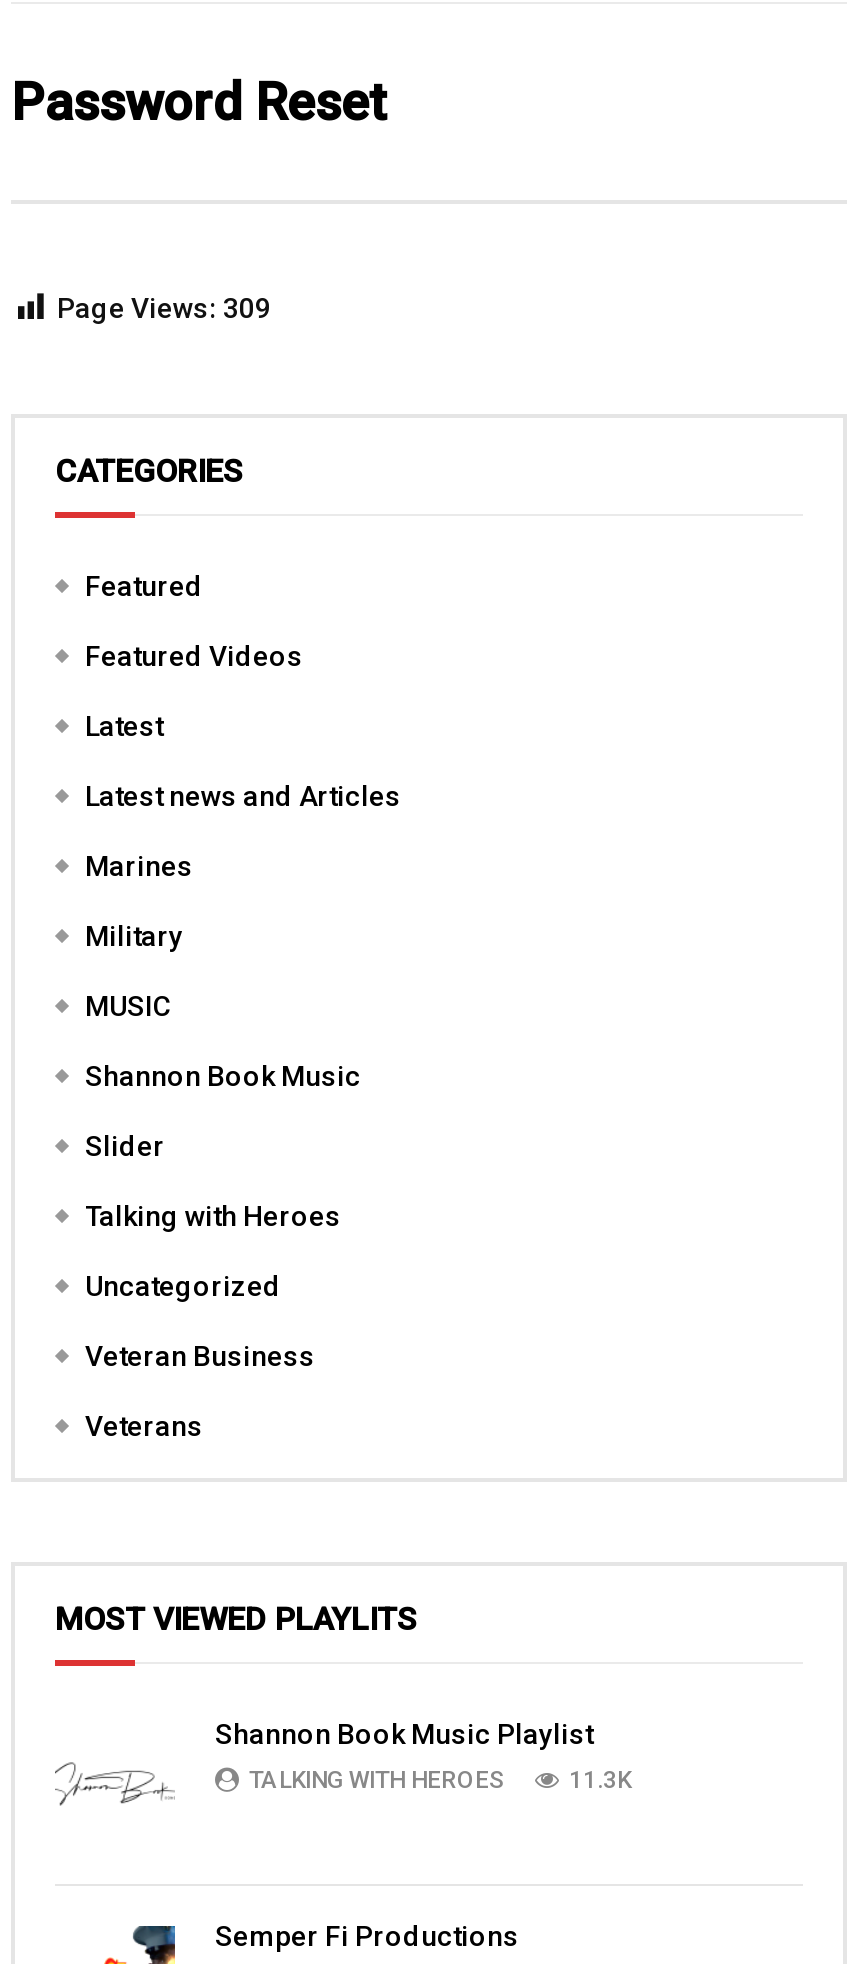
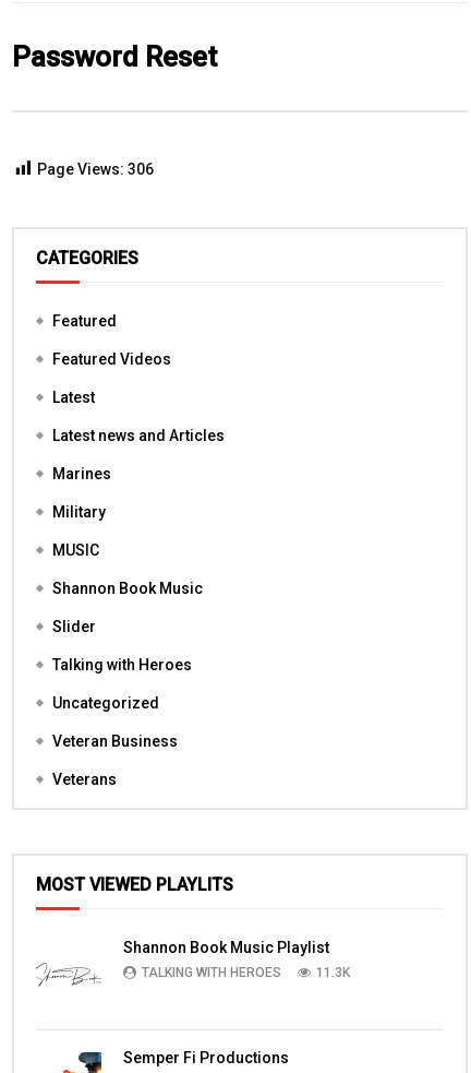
[57,292,271,324] Page Views: 309 -> [37,160,154,178] Page Views: 306

